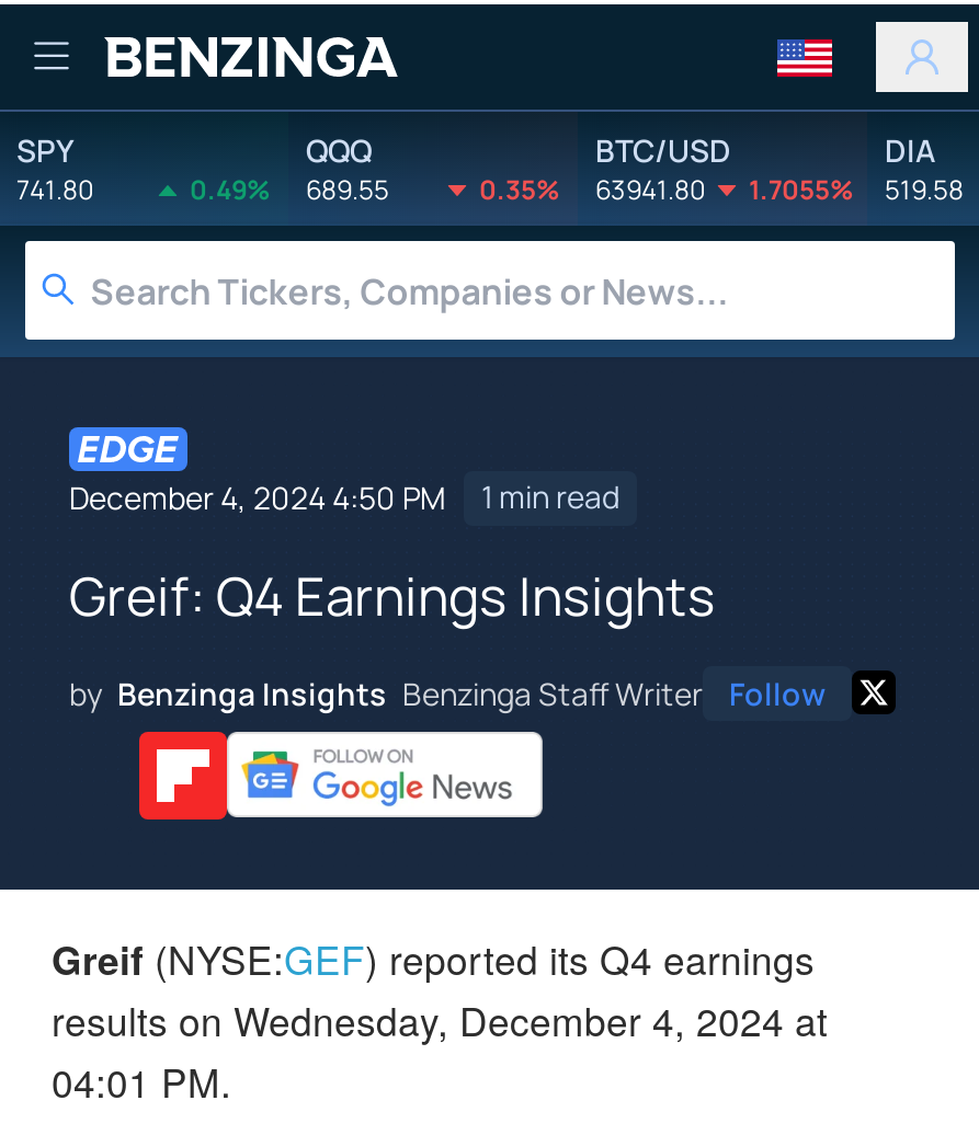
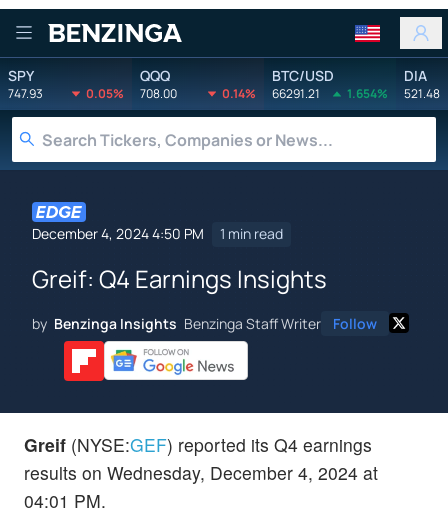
[16,170,93,207] 741.80 -> [8,84,43,101] 747.93
[190,170,271,207] 0.49% -> [86,84,124,101] 0.05%
[306,170,389,207] 689.55 -> [140,84,177,101] 708.00
[479,170,560,207] 0.35% -> [222,84,256,101] 0.14%
[595,170,705,207] 63941.80 -> [272,84,320,101] 66291.21
[749,170,854,207] 1.7055% -> [347,84,388,101] 1.654%
[885,170,964,207] 519.58 -> [404,84,440,101] 521.48

